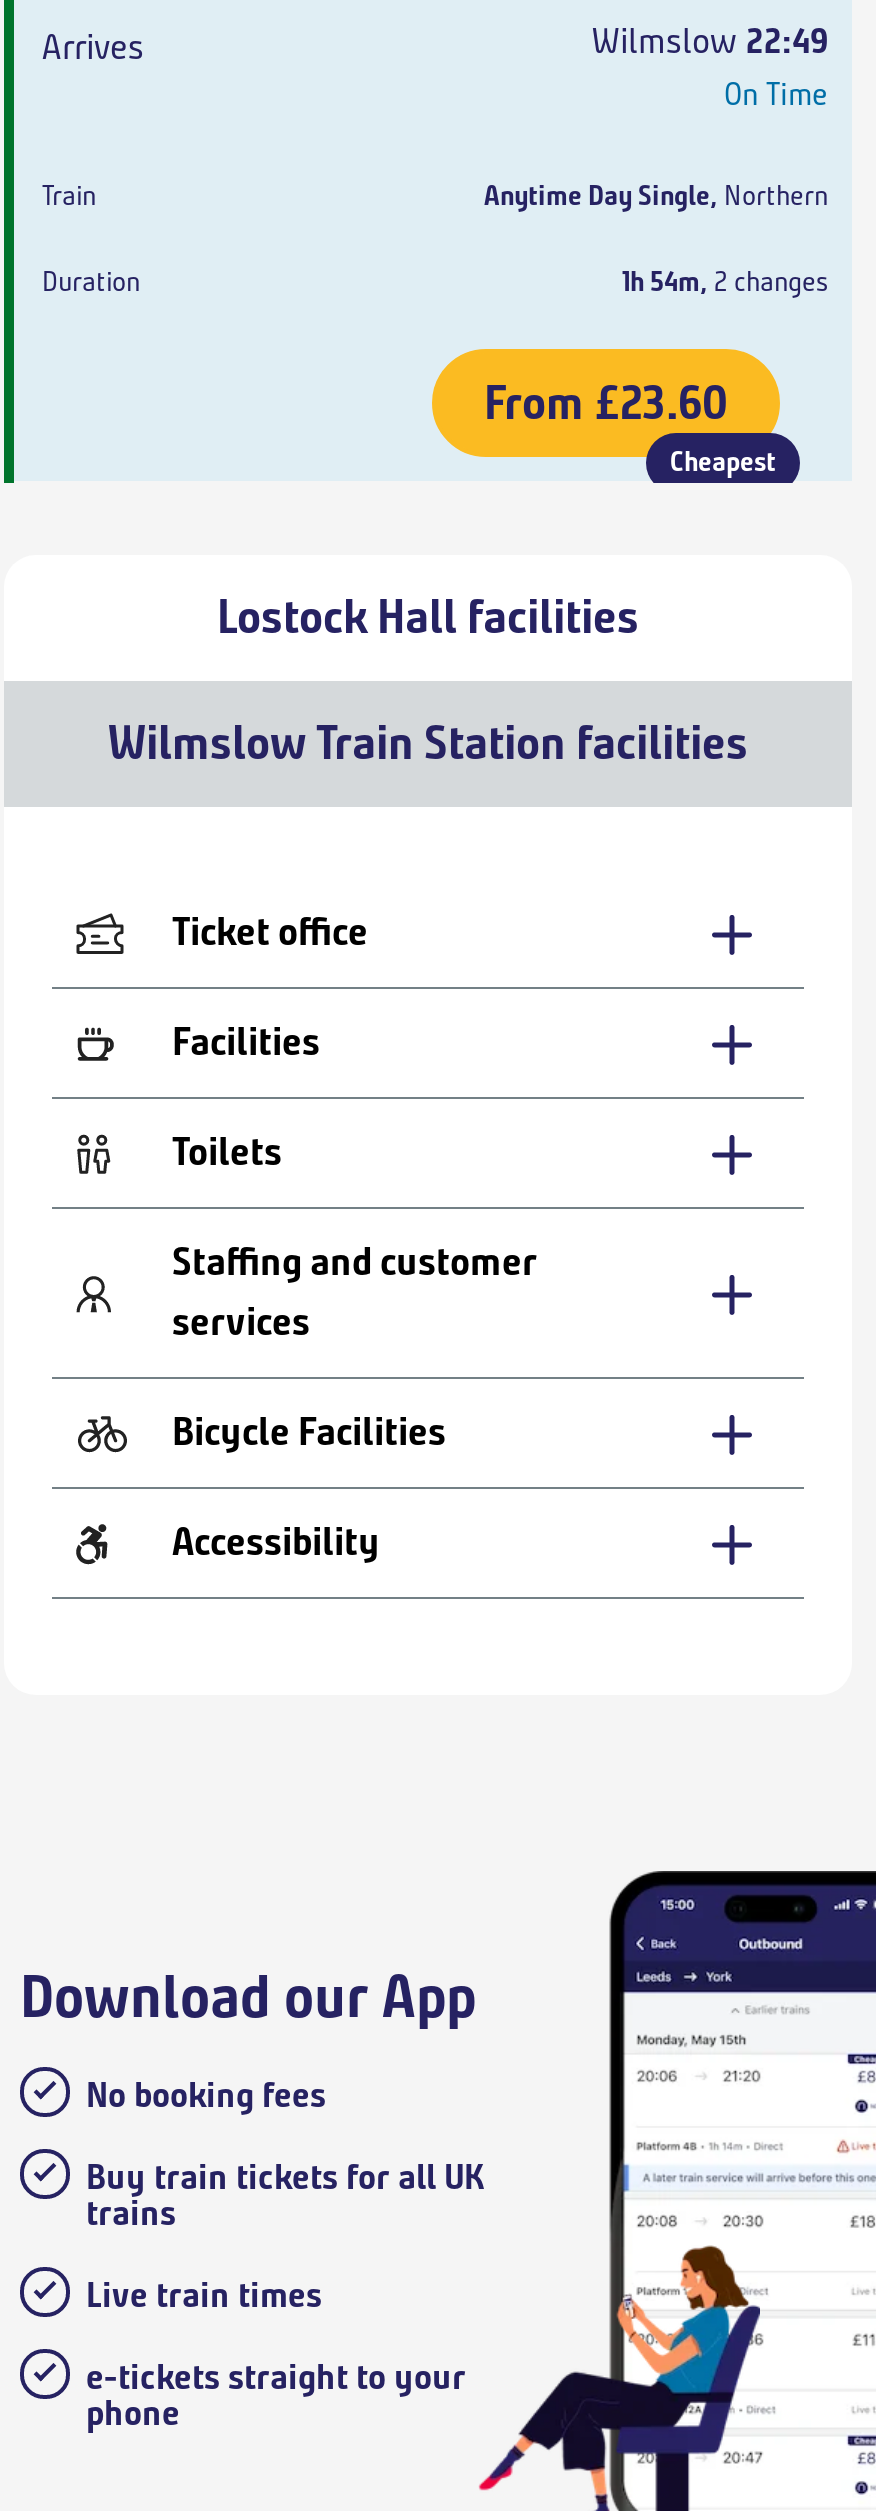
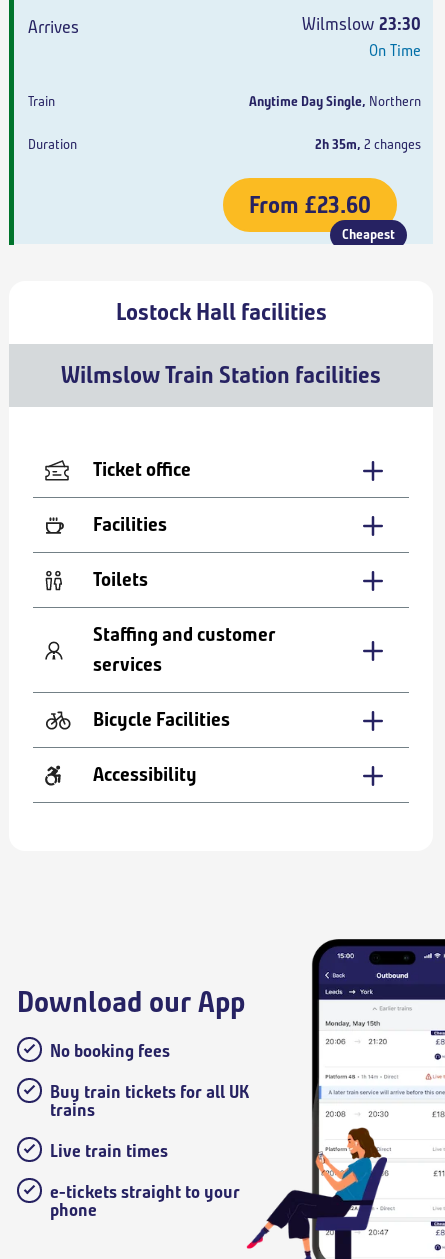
[592,19,828,63] Wilmslow 22:49 -> [302,13,421,35] Wilmslow 23:30
[622,265,828,299] 1h 54m, 2 changes -> [315,136,421,153] 2h 35m, 2 changes

